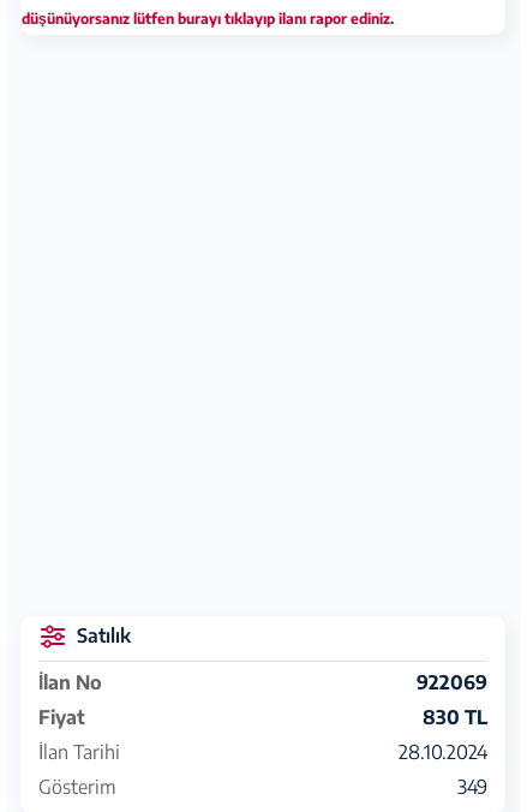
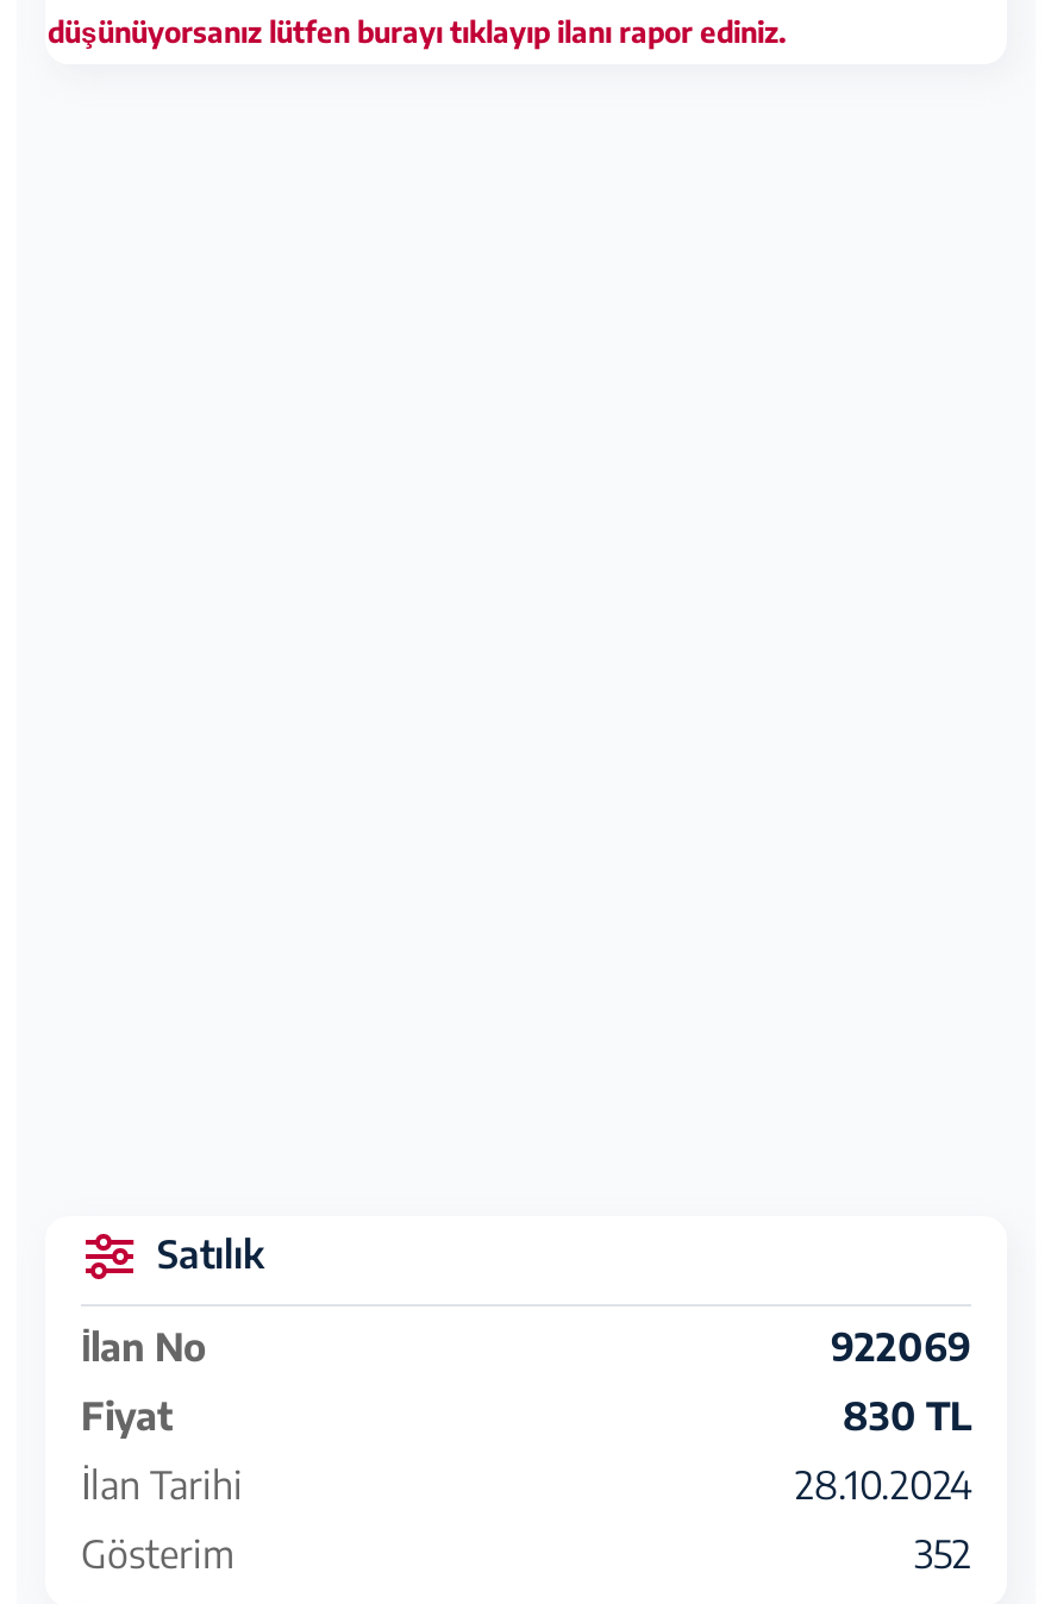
[457,775,487,799] 349 -> [914,1530,971,1577] 352

